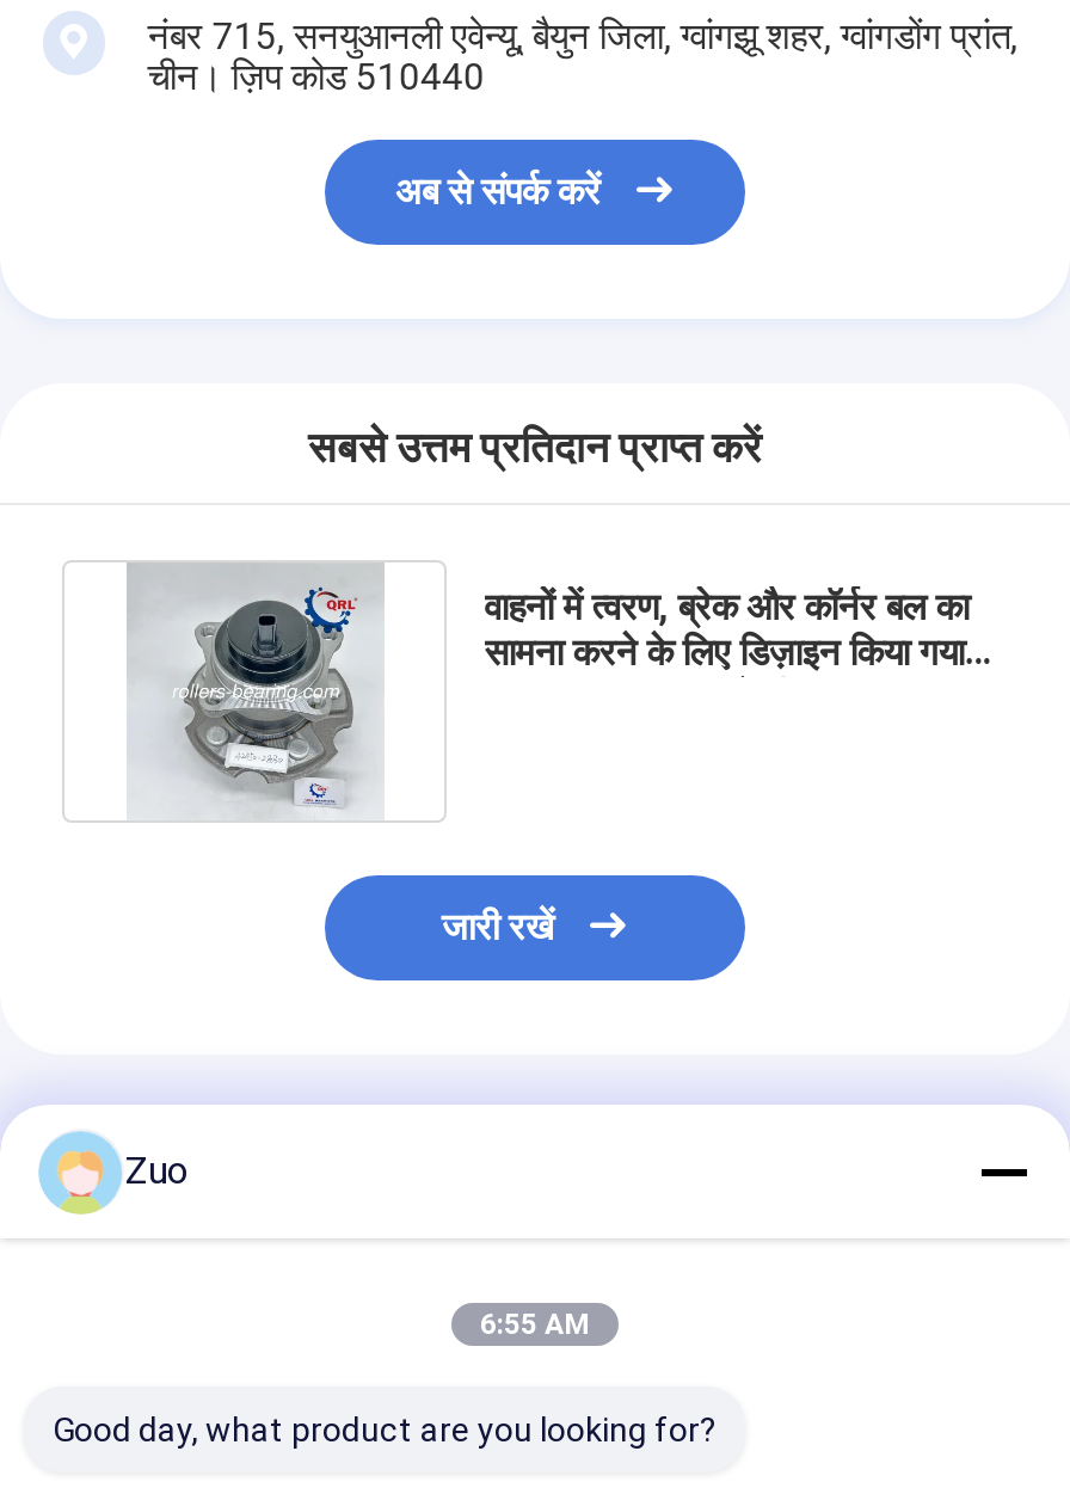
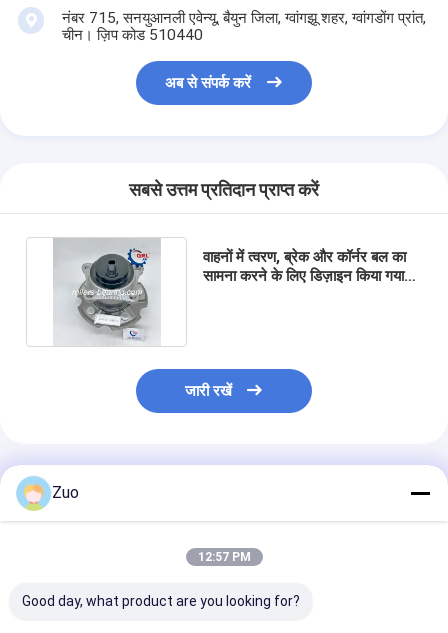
[480,1308,590,1341] 6:55 AM -> [197,550,250,564] 12:57 PM

